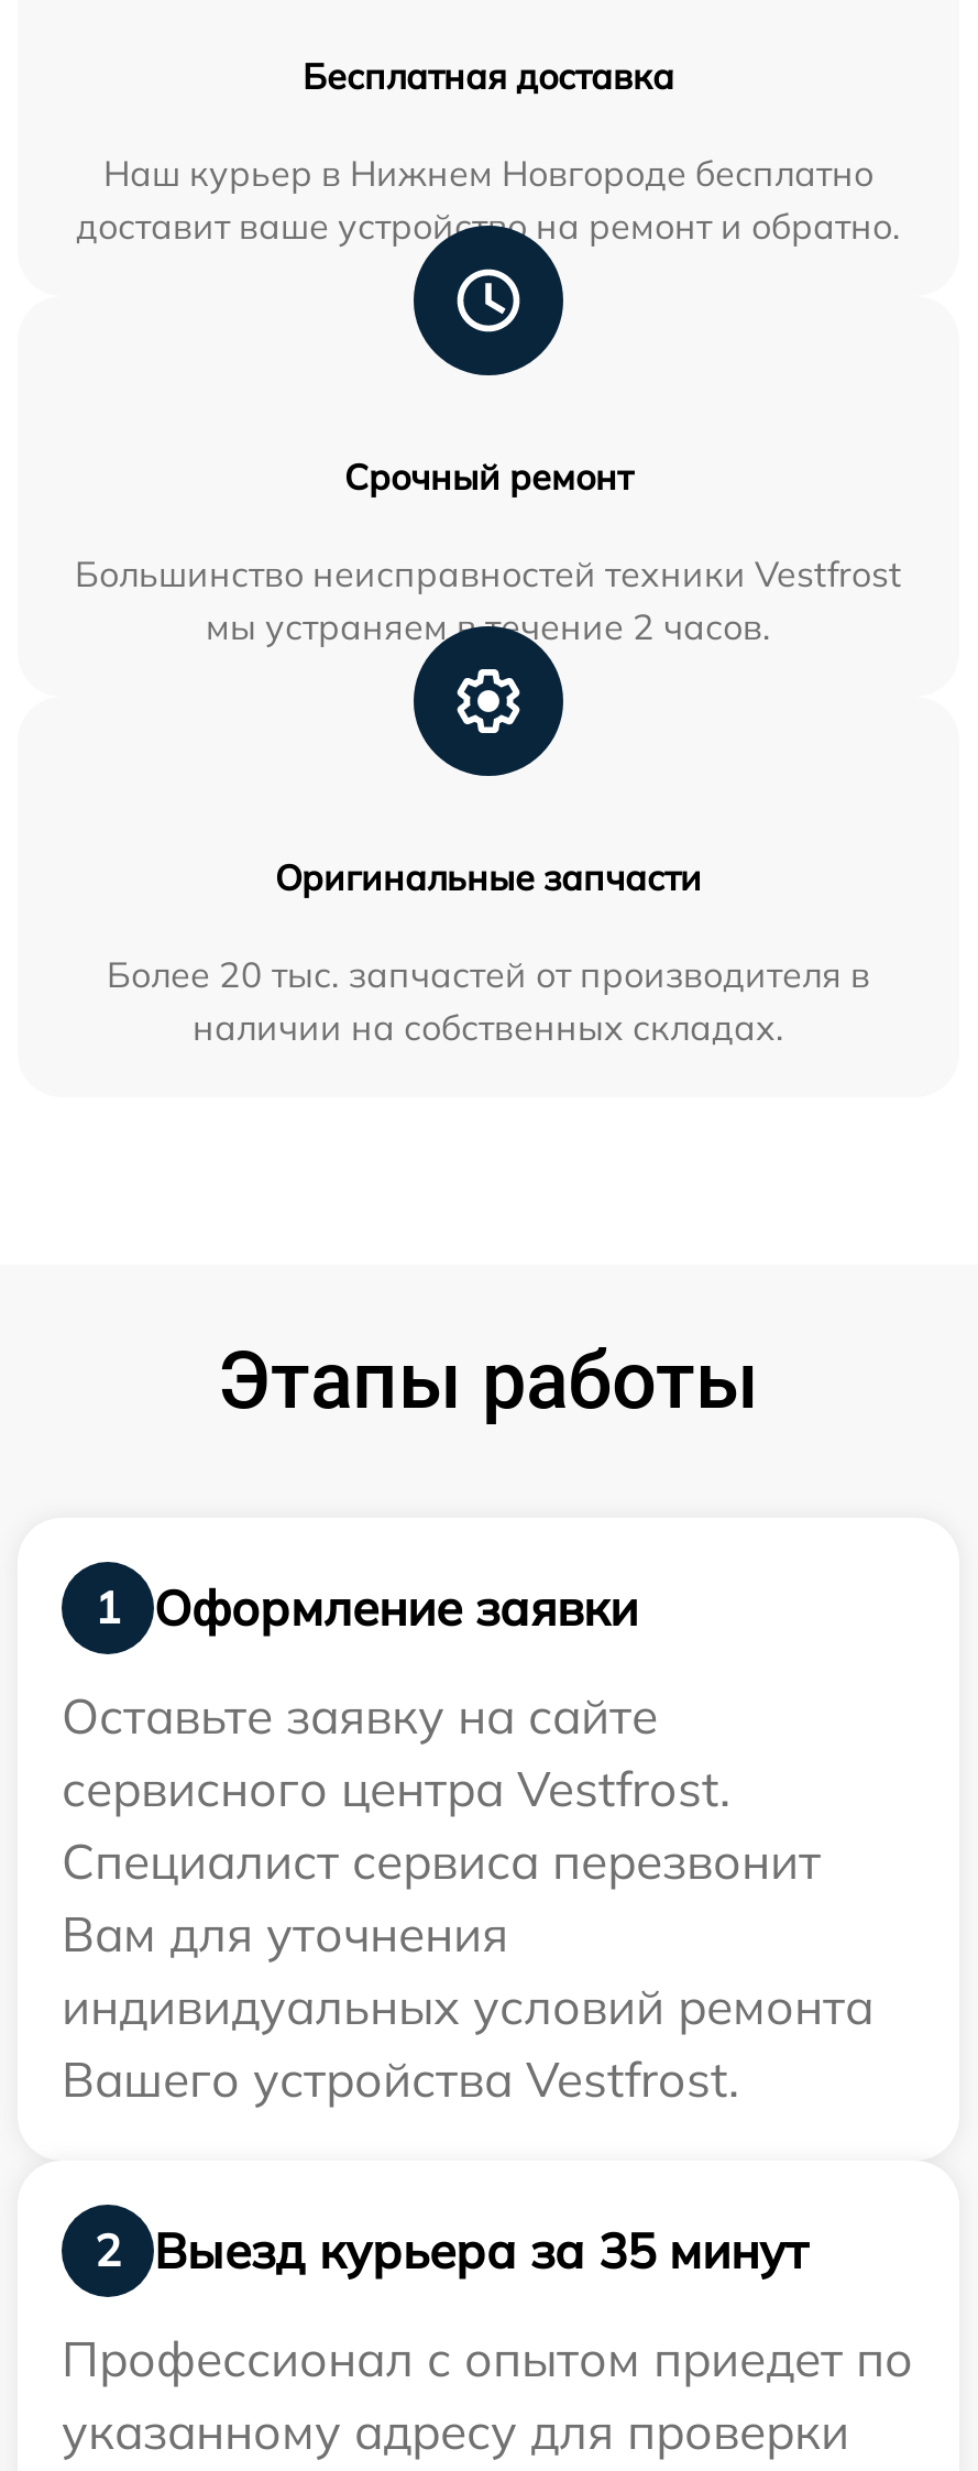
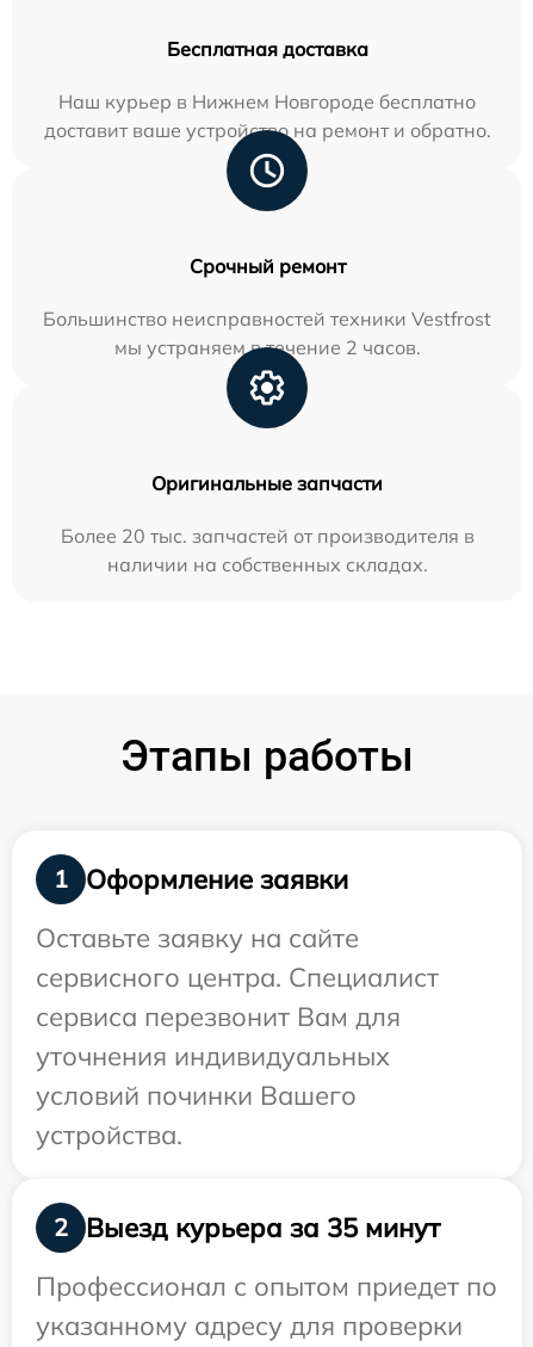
[62,1759,873,2111] сервисного центра Vestfrost. | Специалист сервиса перезвонит | Вам для уточнения | индивидуальных условий ремонта | Вашего устройства Vestfrost. -> [36,961,439,1152] сервисного центра. Специалист | сервиса перезвонит Вам для | уточнения индивидуальных | условий починки Вашего | устройства.

